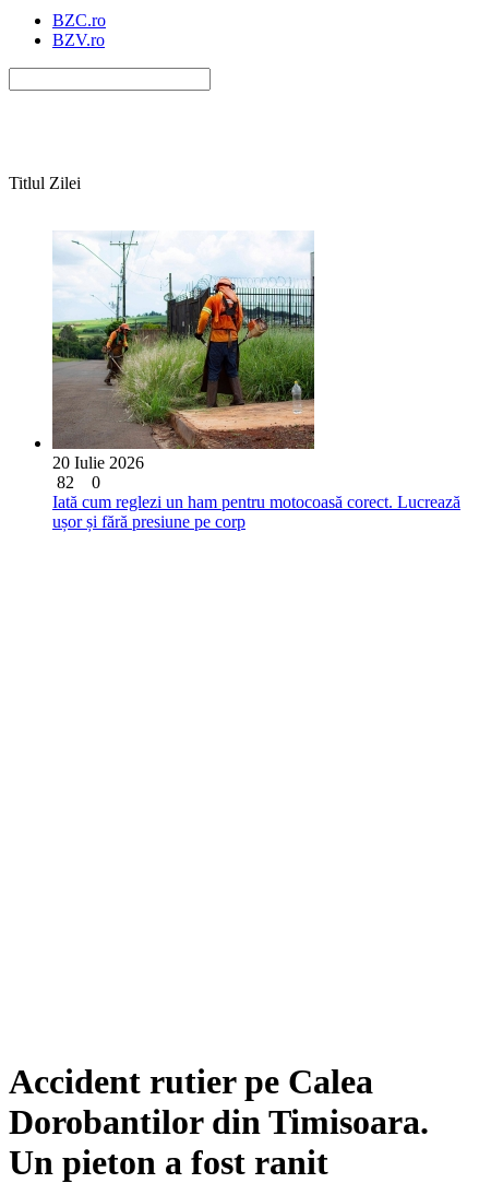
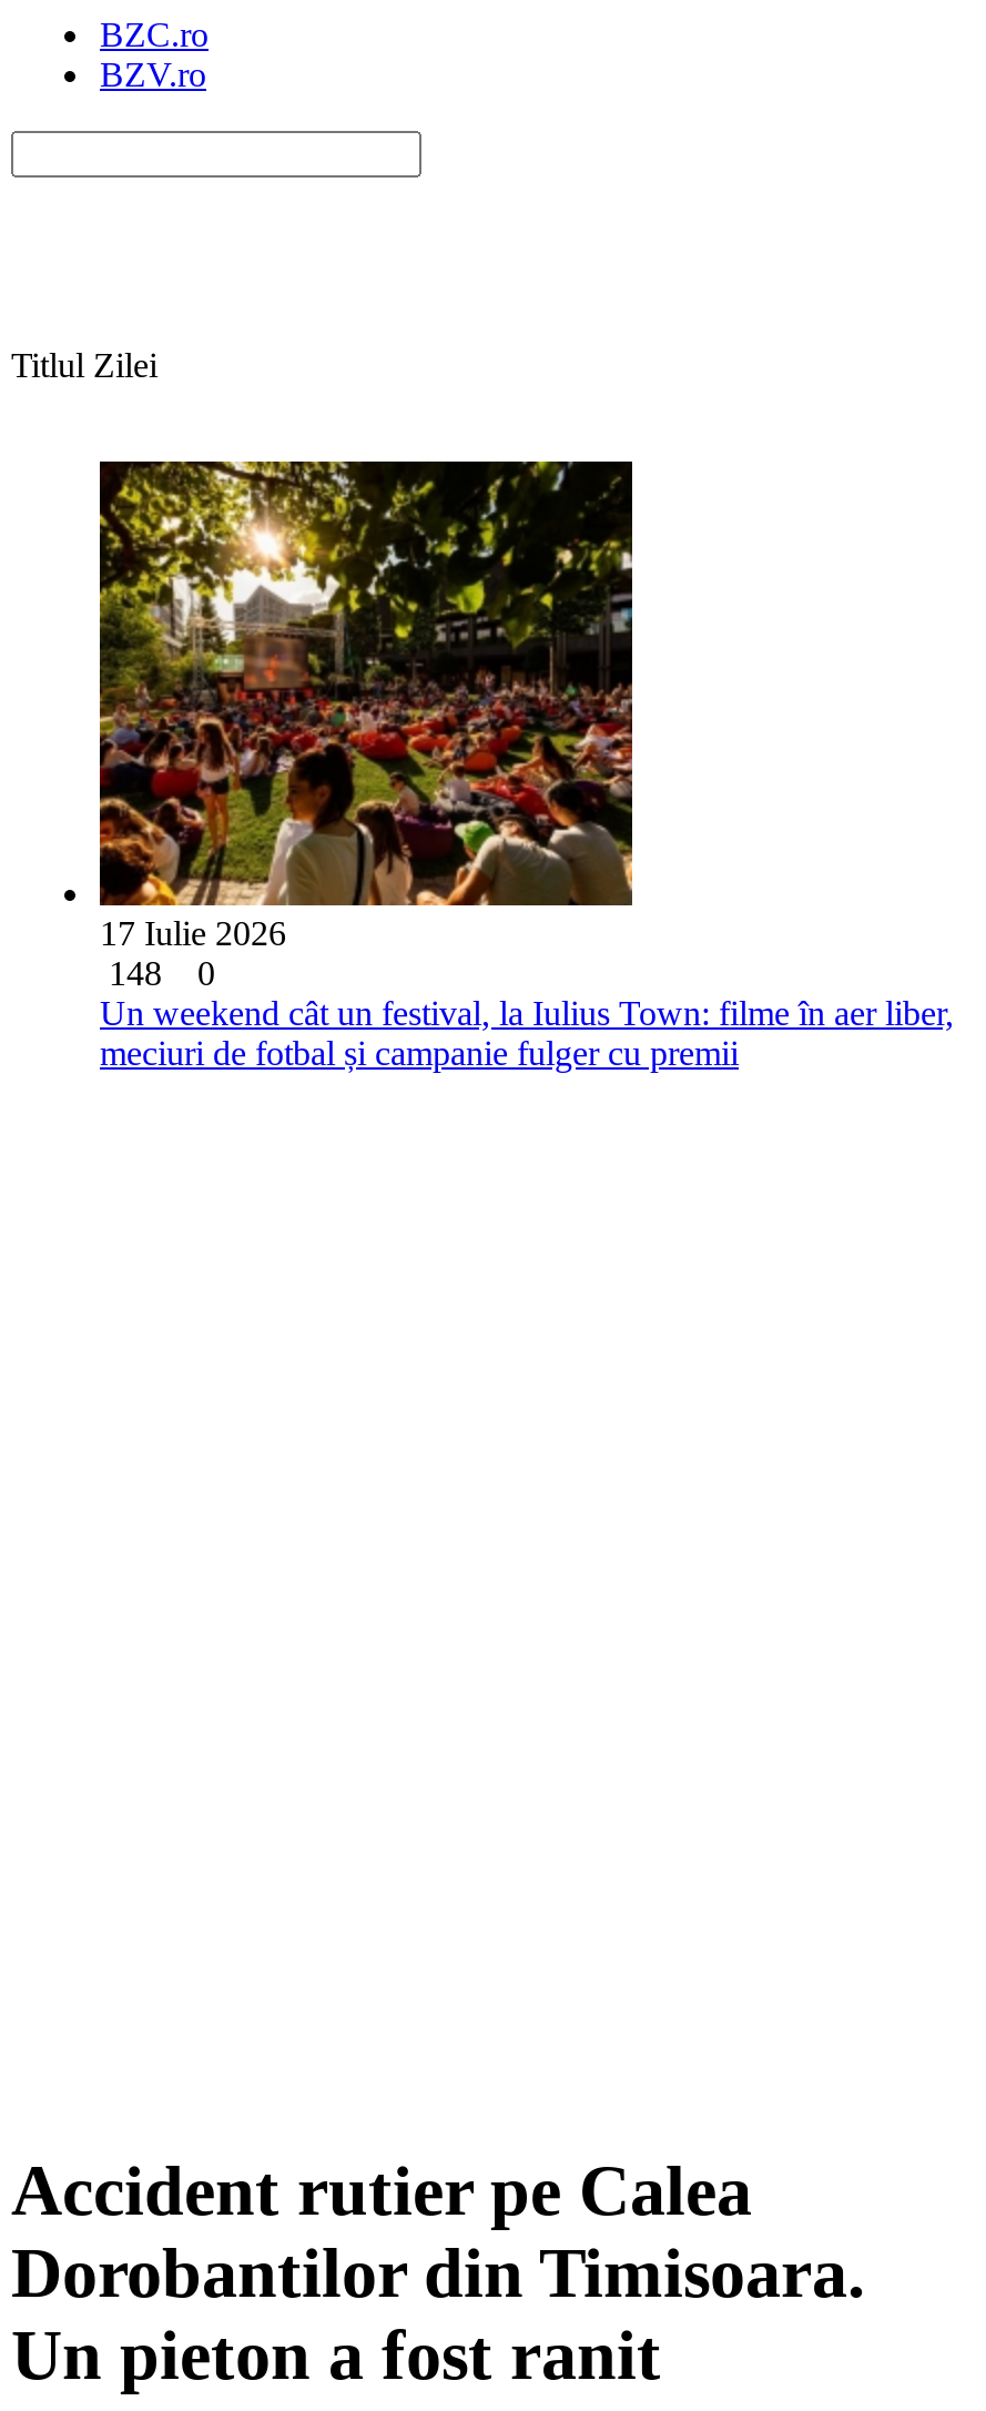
[51,230,460,531] [image] | 20 Iulie 2026 | 82 0 | Iată cum reglezi un ham pentru motocoasă corect. Lucrează | ușor și fără presiune pe corp -> [98,459,954,1072] [image] | 17 Iulie 2026 | 148 0 | Un weekend cât un festival, la Iulius Town: filme în aer liber, | meciuri de fotbal și campanie fulger cu premii

